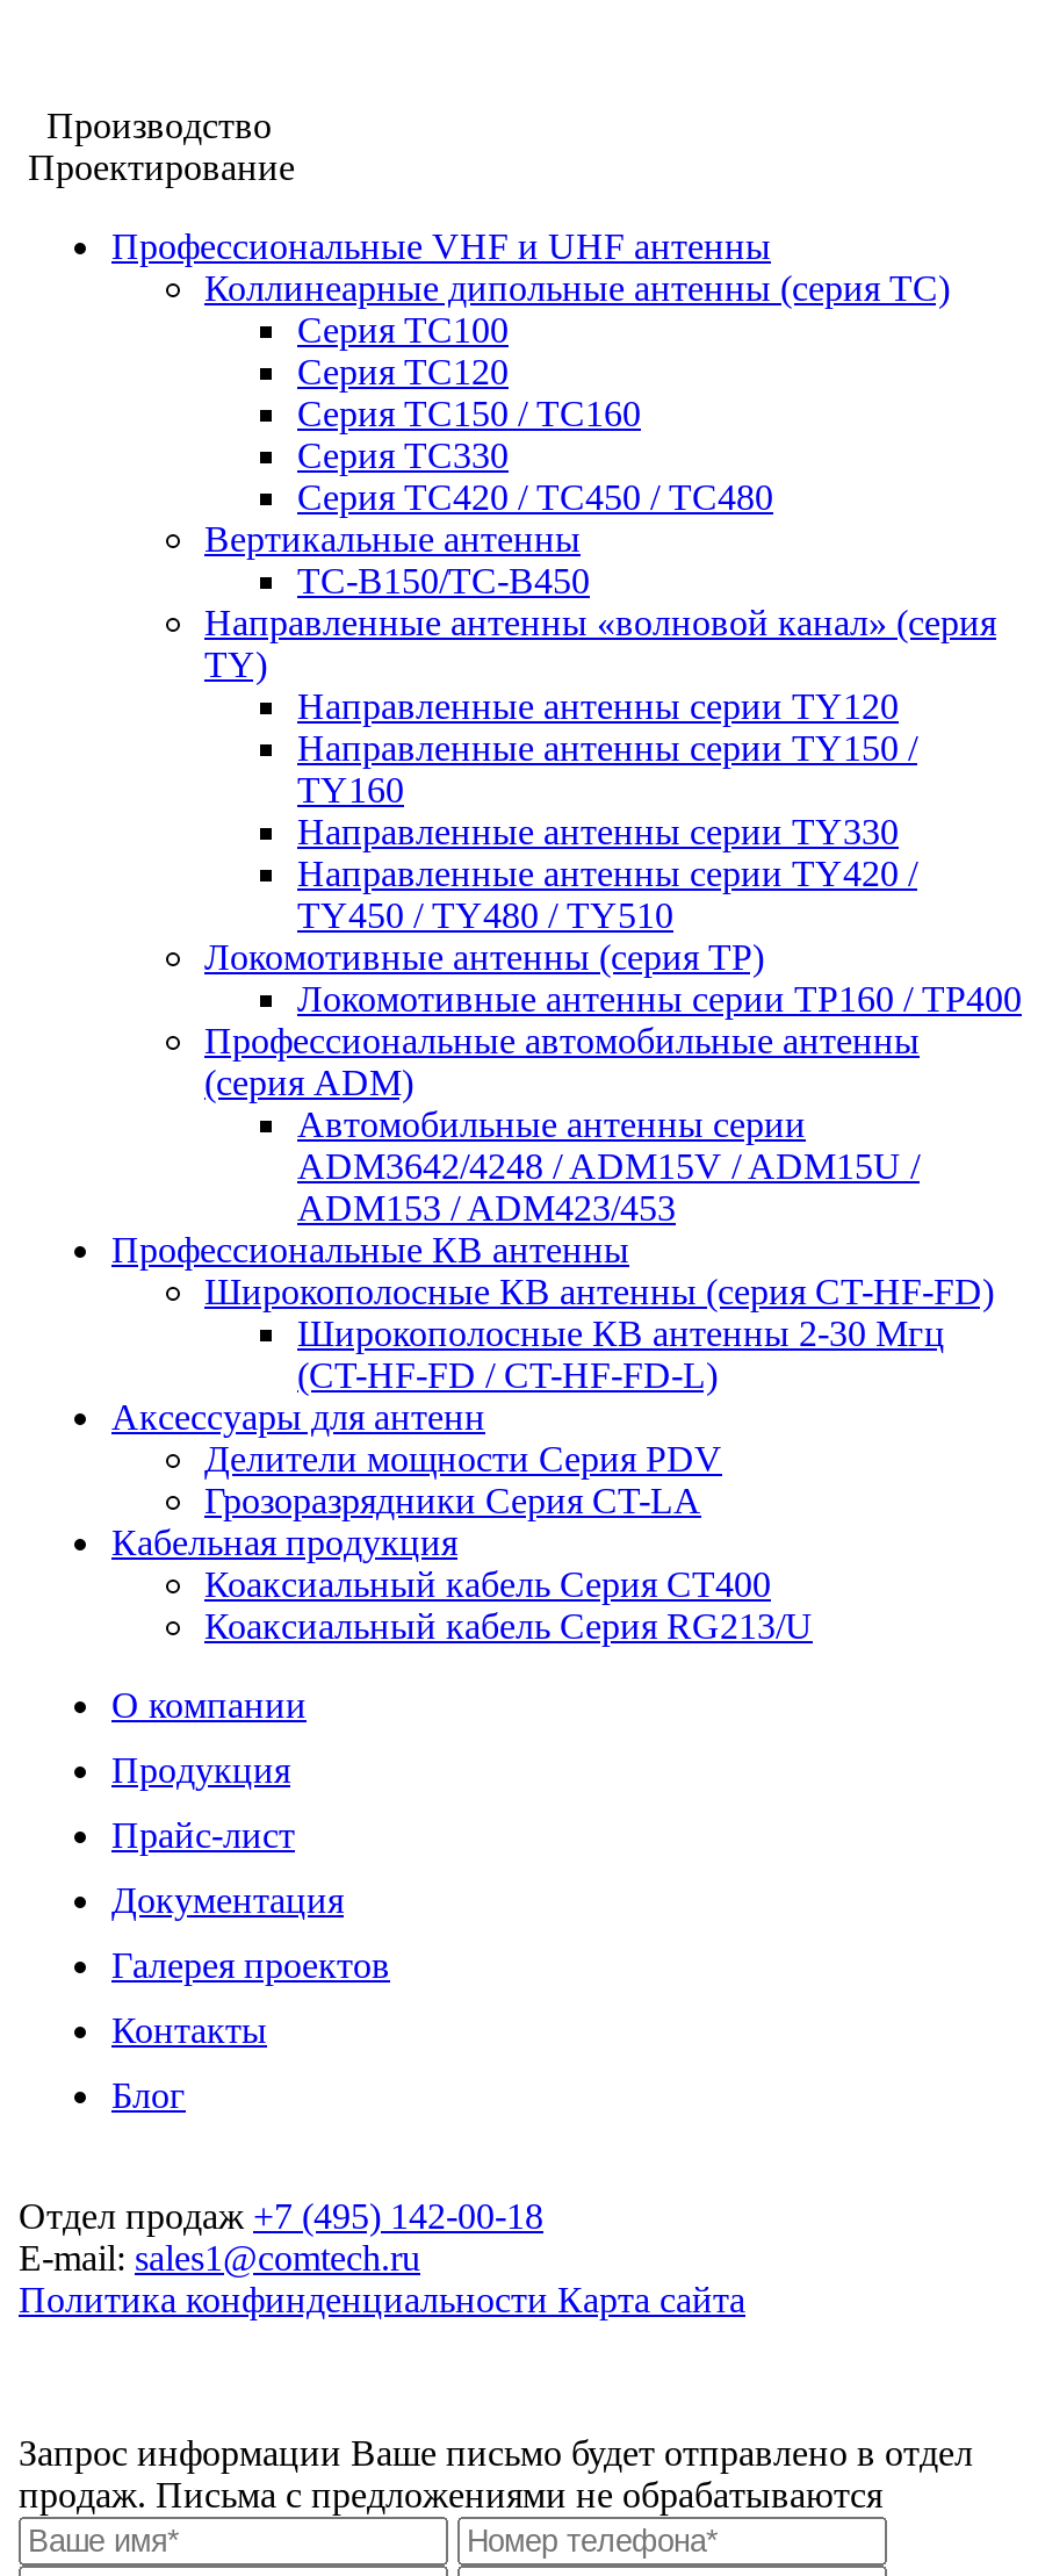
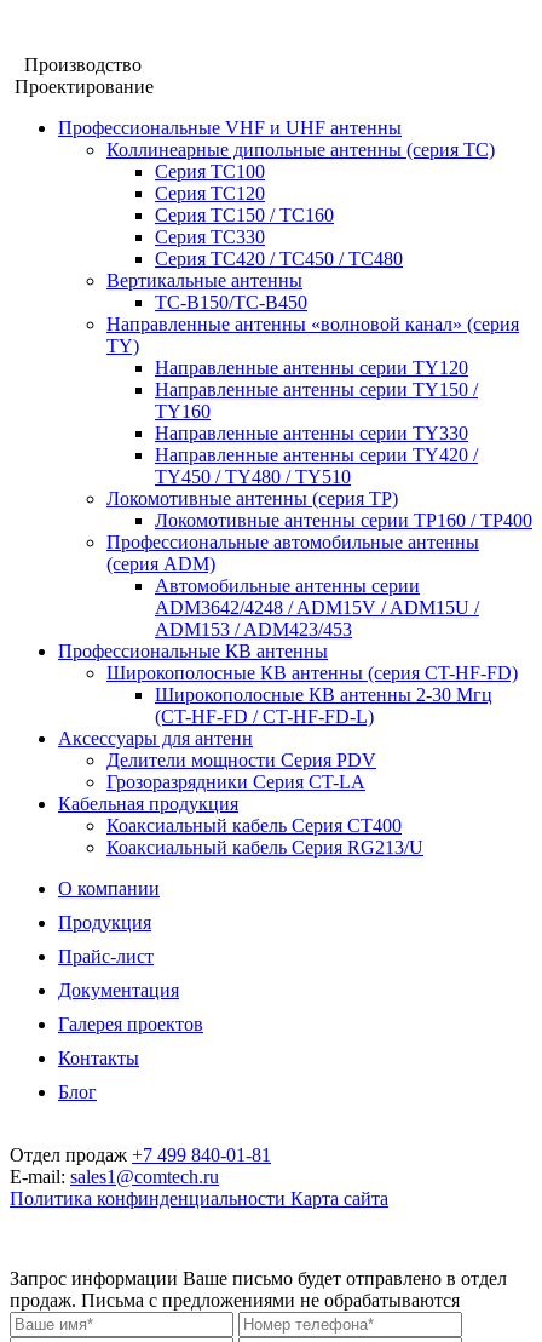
[19,2196,543,2236] Отдел продаж +7 (495) 142-00-18 -> [10,1145,271,1165] Отдел продаж +7 499 840-01-81

